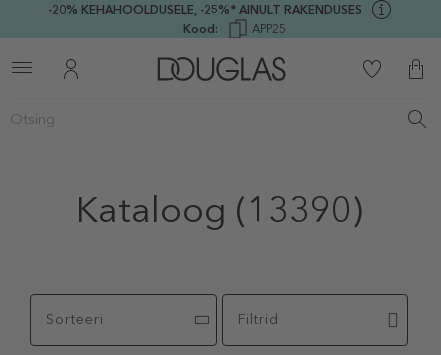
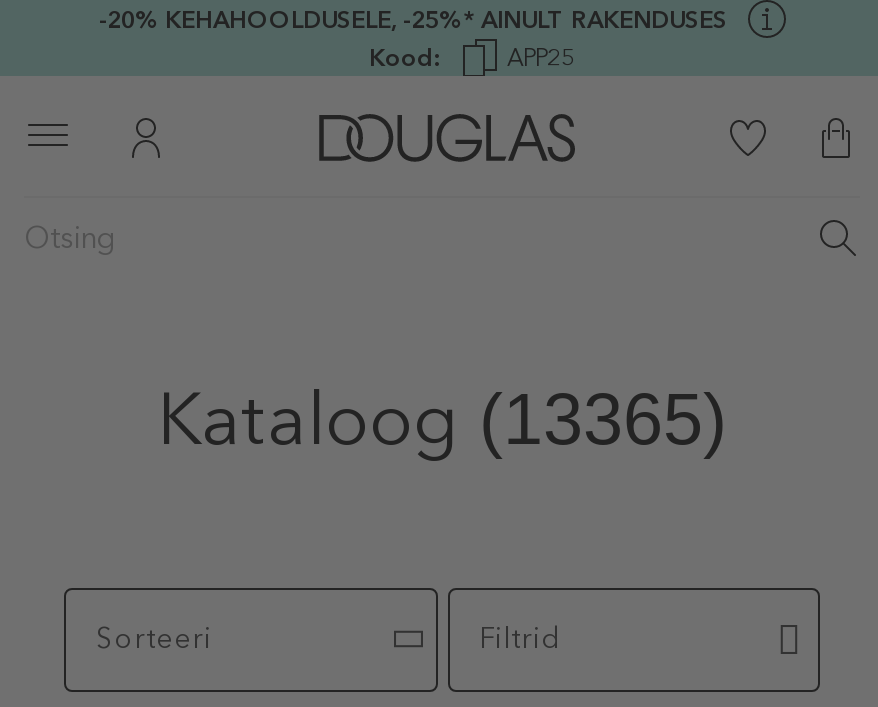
[75,188,362,231] Kataloog (13390) -> [157,376,727,462] Kataloog (13365)

